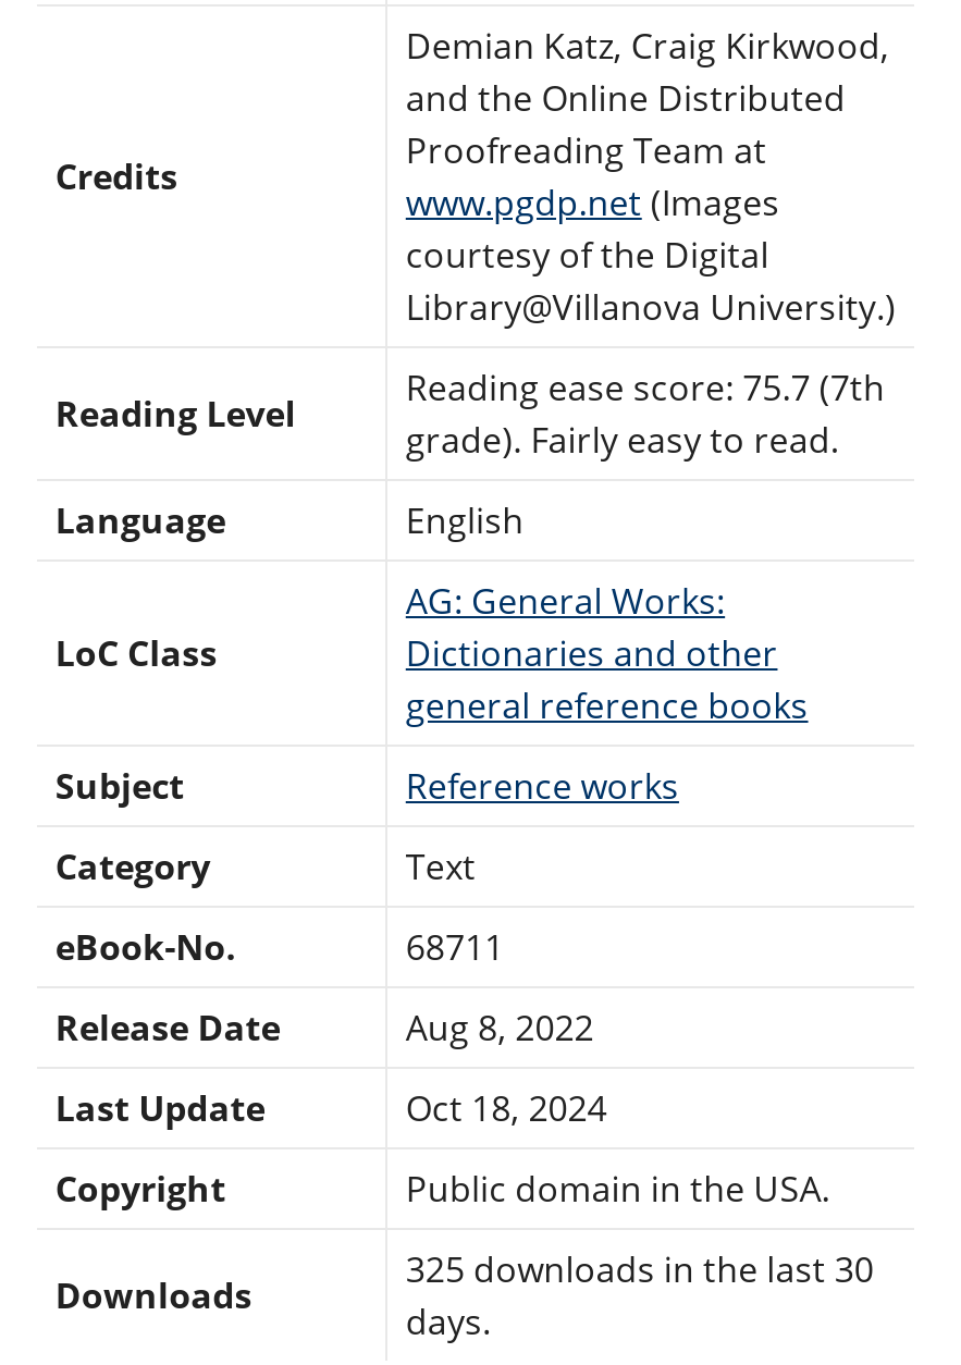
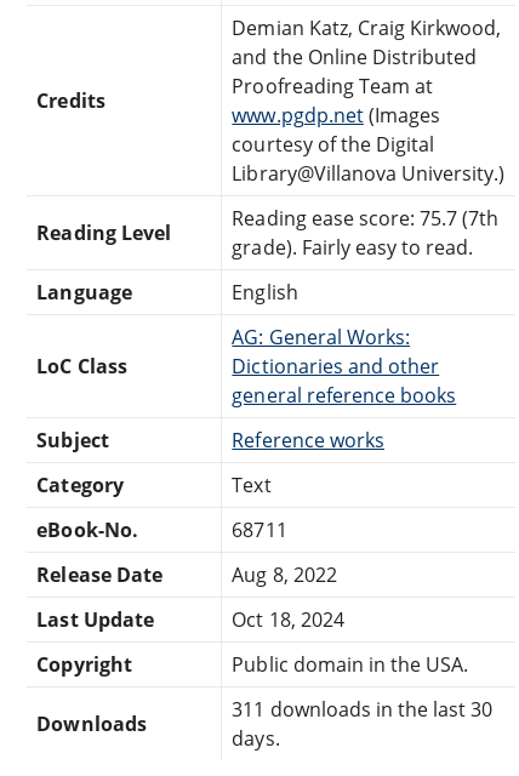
[406,1244,874,1292] 325 downloads in the last 30 -> [232,695,493,722] 311 downloads in the last 30

